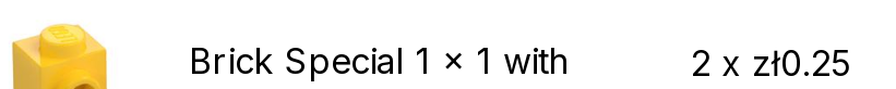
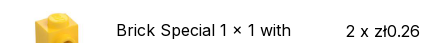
[691,41,850,85] 2 x zł0.25 -> [346,21,420,41] 2 x zł0.26

